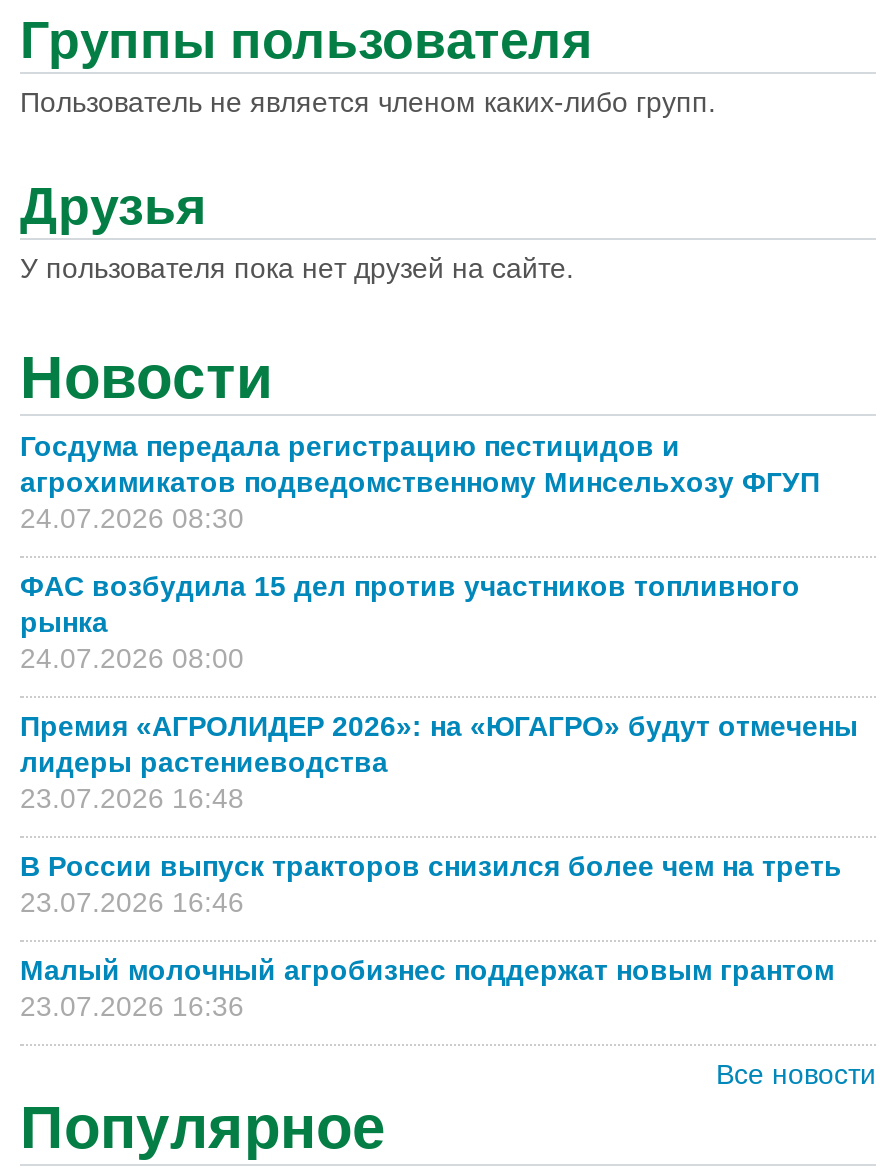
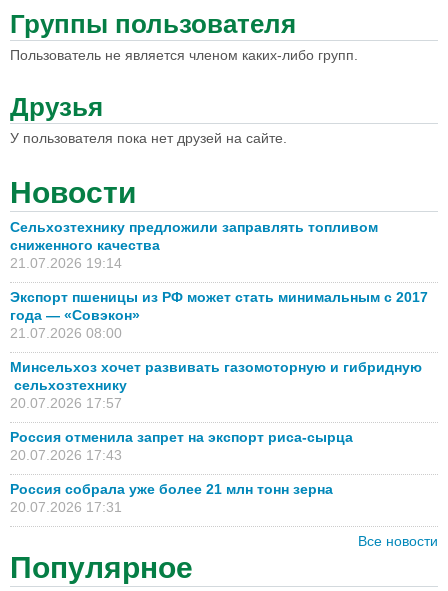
[20,431,820,535] Госдума передала регистрацию пестицидов и | агрохимикатов подведомственному Минсельхозу ФГУП | 24.07.2026 08:30 -> [10,219,378,271] Сельхозтехнику предложили заправлять топливом | сниженного качества | 21.07.2026 19:14
[20,571,800,675] ФАС возбудила 15 дел против участников топливного | рынка | 24.07.2026 08:00 -> [10,289,428,341] Экспорт пшеницы из РФ может стать минимальным с 2017 | года — «Совэкон» | 21.07.2026 08:00
[20,711,858,815] Премия «АГРОЛИДЕР 2026»: на «ЮГАГРО» будут отмечены | лидеры растениеводства | 23.07.2026 16:48 -> [10,359,422,411] Минсельхоз хочет развивать газомоторную и гибридную | сельхозтехнику | 20.07.2026 17:57
[20,851,850,919] В России выпуск тракторов снизился более чем на треть | 23.07.2026 16:46 -> [10,429,357,463] Россия отменила запрет на экспорт риса-сырца | 20.07.2026 17:43
[20,955,842,1023] Малый молочный агробизнес поддержат новым грантом | 23.07.2026 16:36 -> [10,481,333,515] Россия собрала уже более 21 млн тонн зерна | 20.07.2026 17:31

